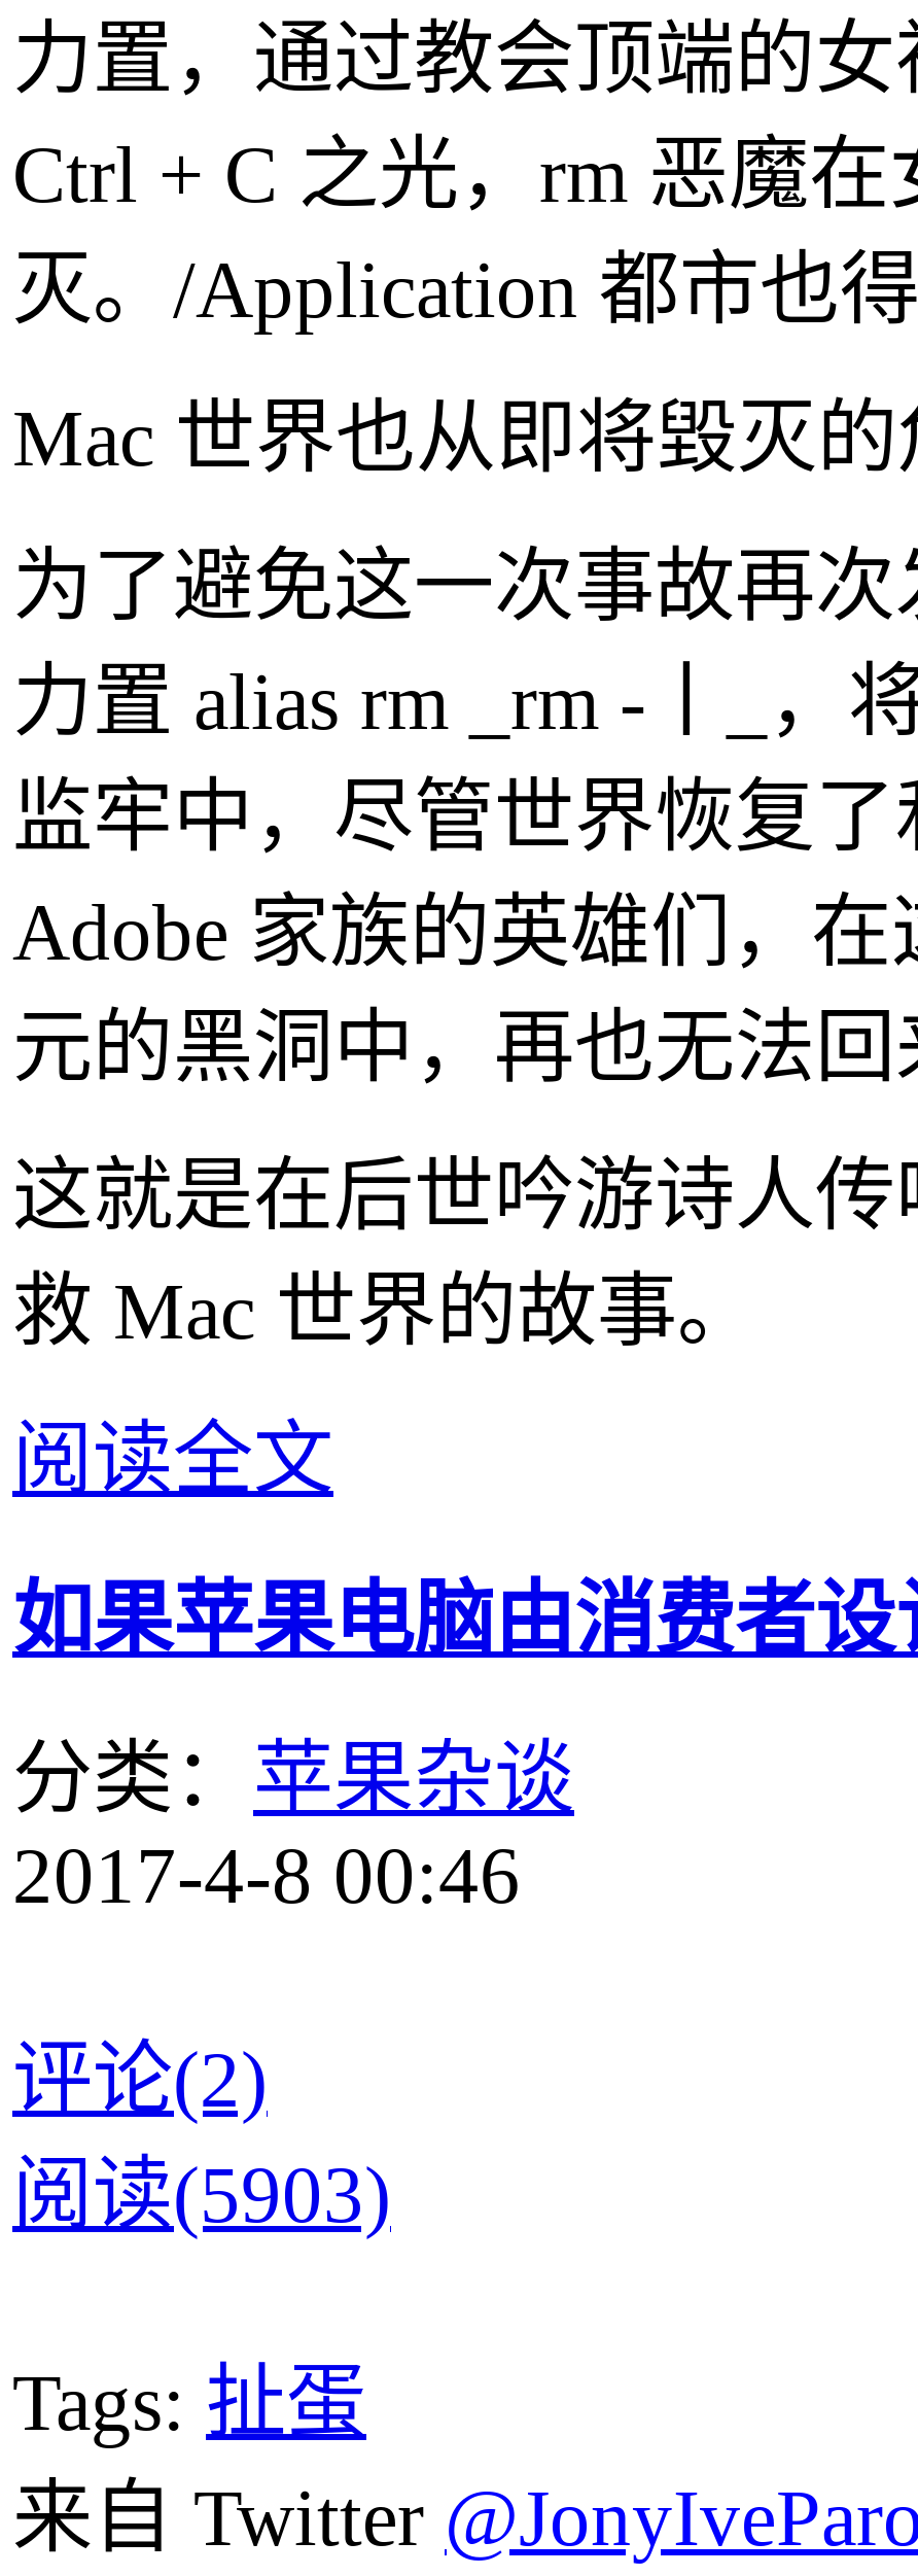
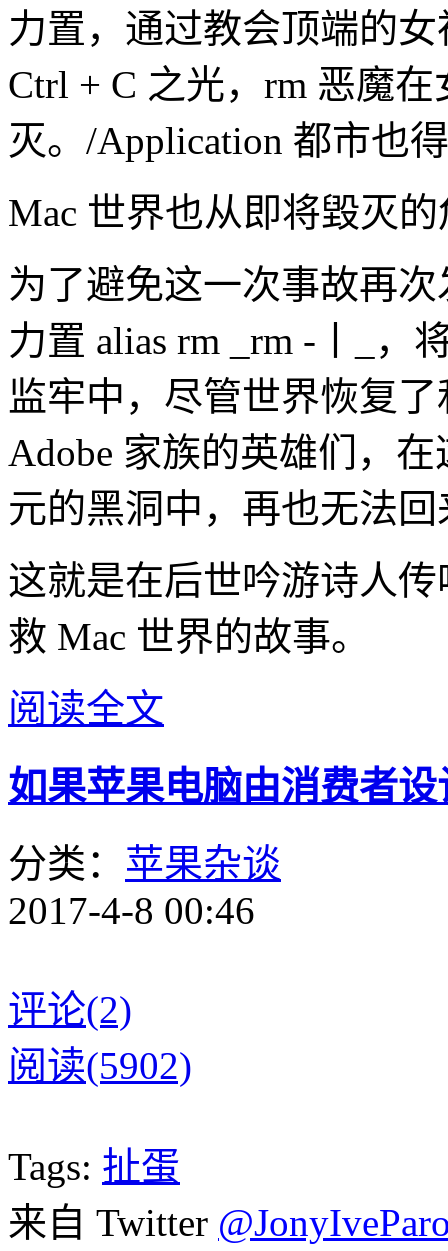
[12,2150,391,2238] 阅读(5903) -> [8,1044,192,1087] 阅读(5902)

